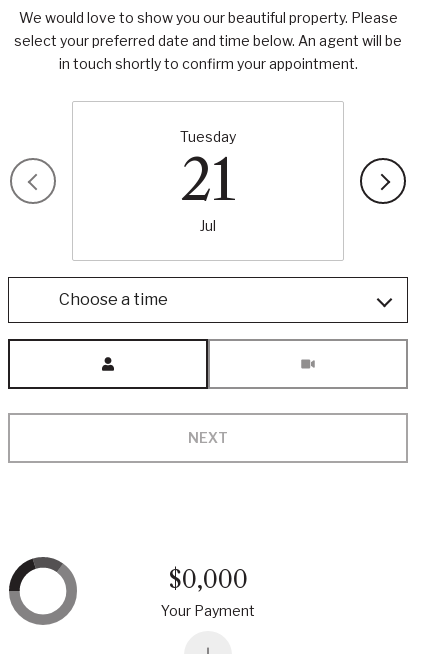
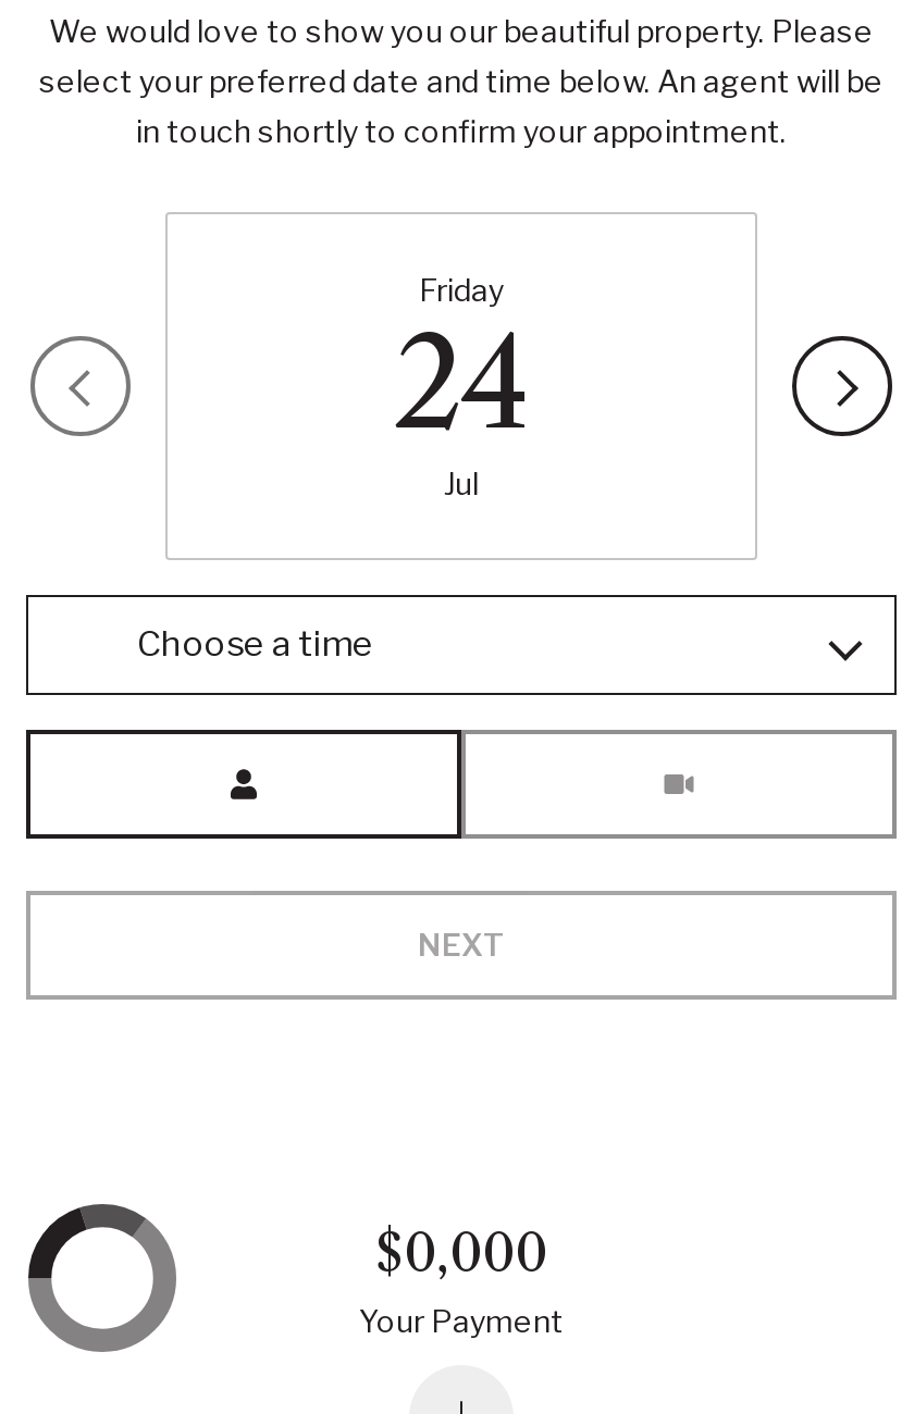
[180,128,236,215] Tuesday | 21 -> [393,271,530,461] Friday | 24

